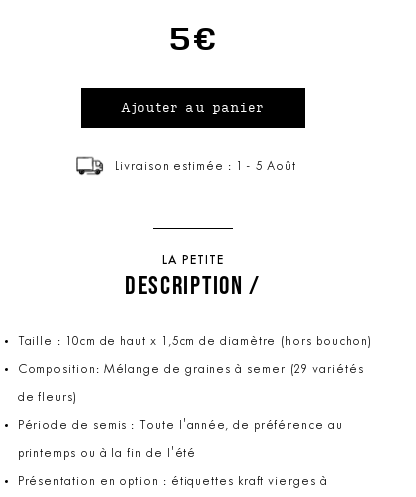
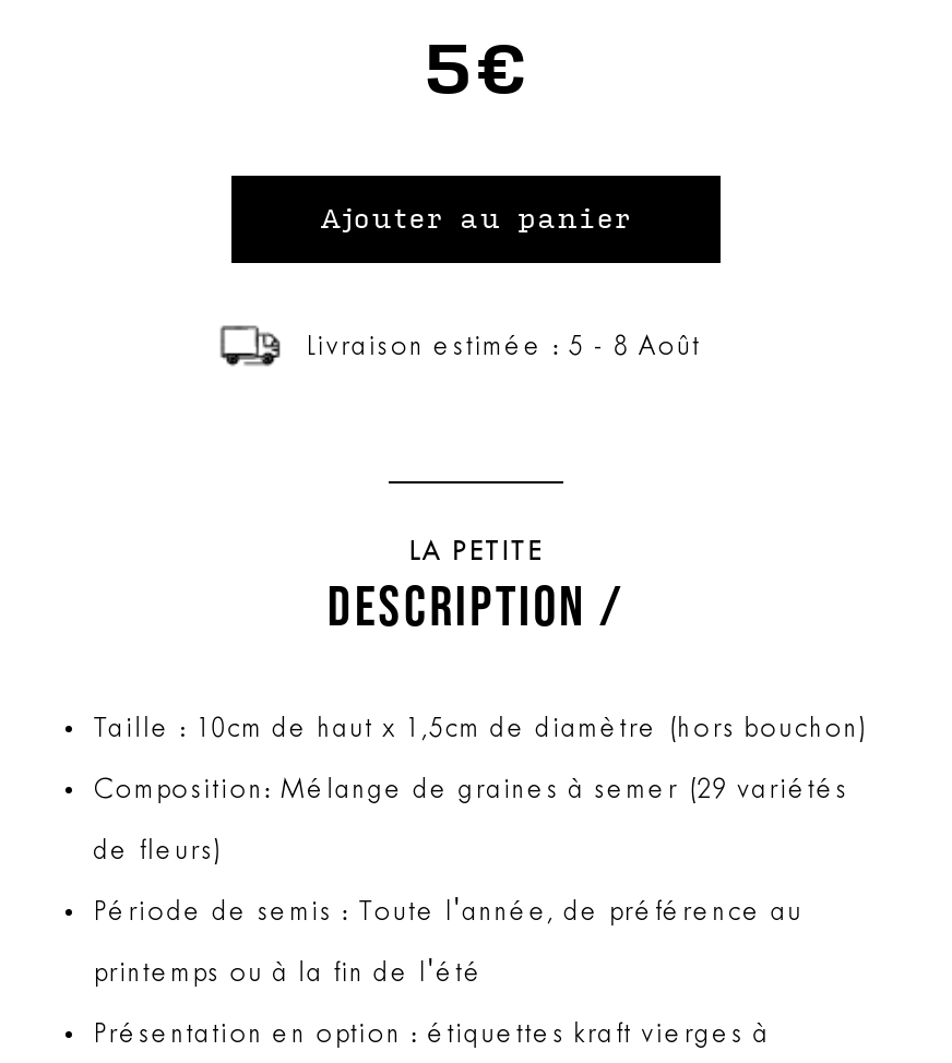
[115,161,296,173] Livraison estimée : 1 - 5 Août -> [306,334,700,361] Livraison estimée : 5 - 8 Août

